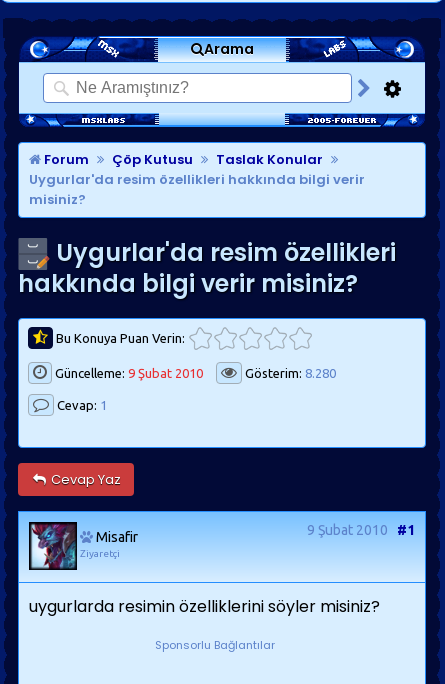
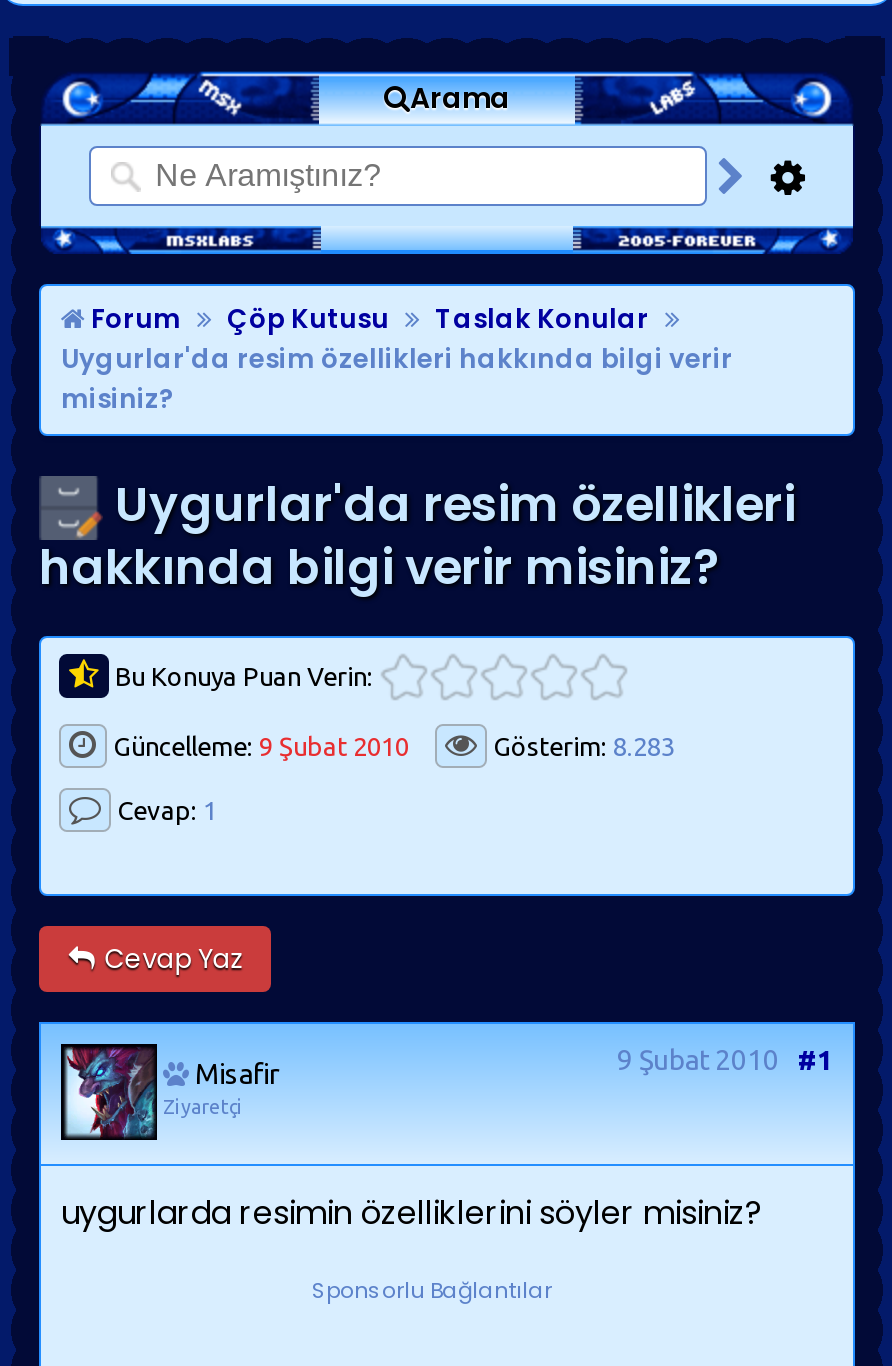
[242,366,336,380] Gösterim: 8.280 -> [487,732,675,760] Gösterim: 8.283

